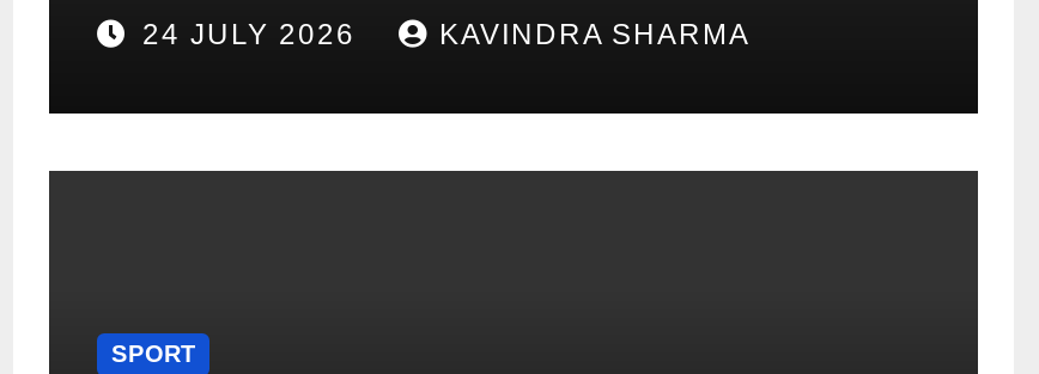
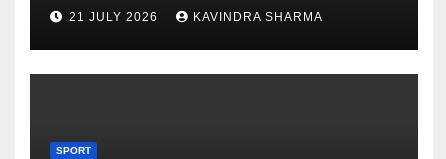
[142,17,365,51] 24 JULY 2026 -> [69,10,162,24] 21 JULY 2026

